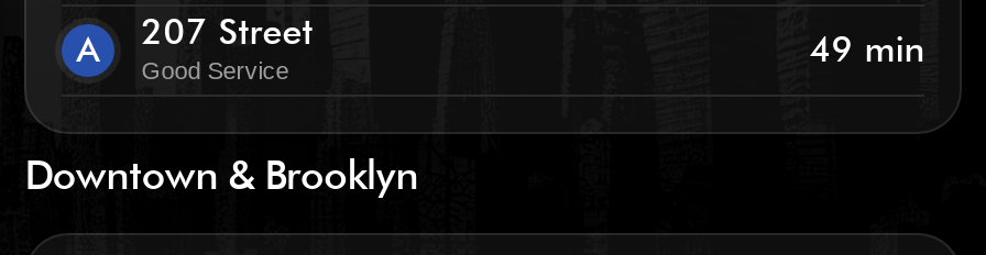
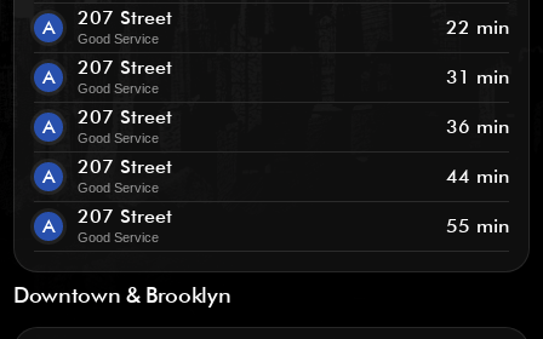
[809,29,924,71] 49 min -> [42,16,509,245] 22 min | A | 207 Street | Good Service | 31 min | A | 207 Street | Good Service | 36 min | A | 207 Street | Good Service | 44 min | A | 207 Street | Good Service | 55 min

